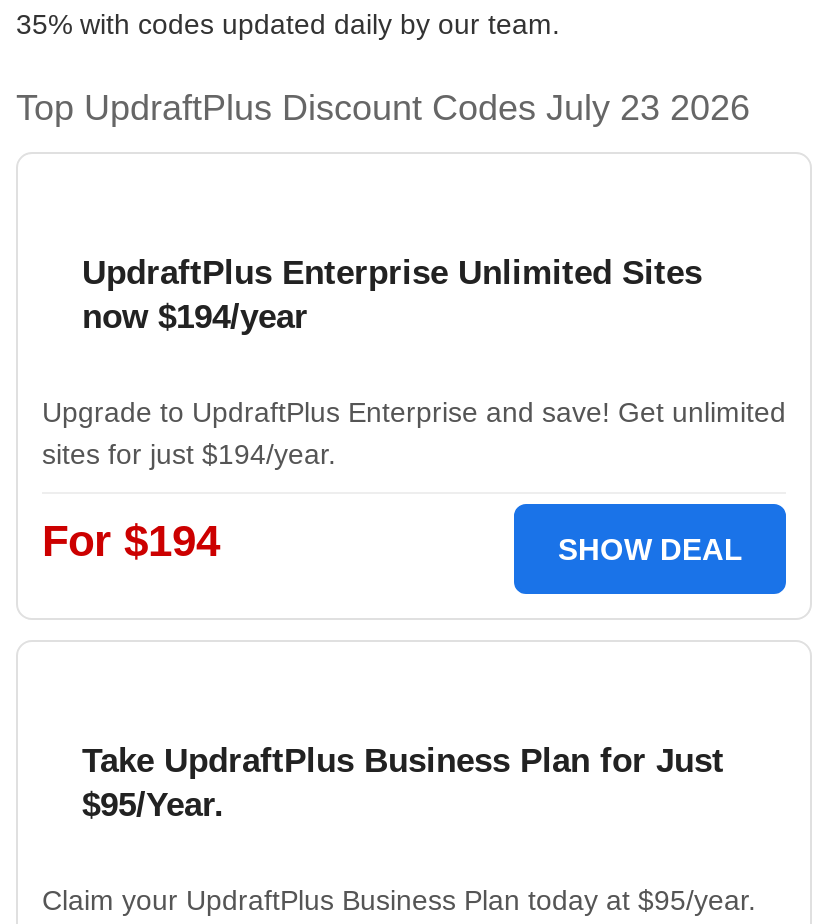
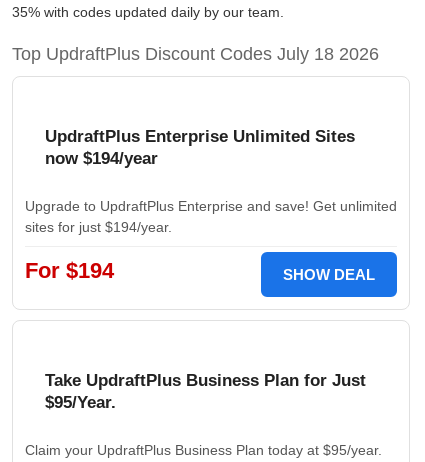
[16,88,750,128] Top UpdraftPlus Discount Codes July 23 2026 -> [12,44,379,64] Top UpdraftPlus Discount Codes July 18 2026

